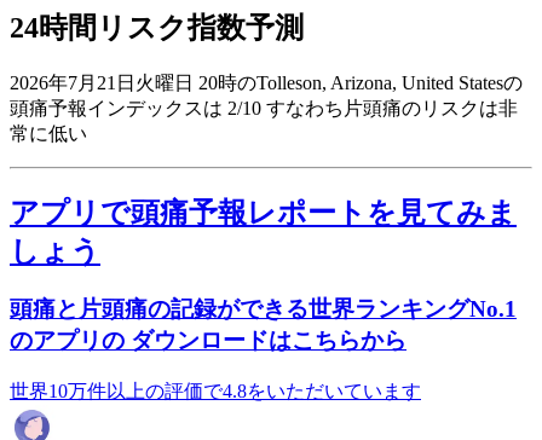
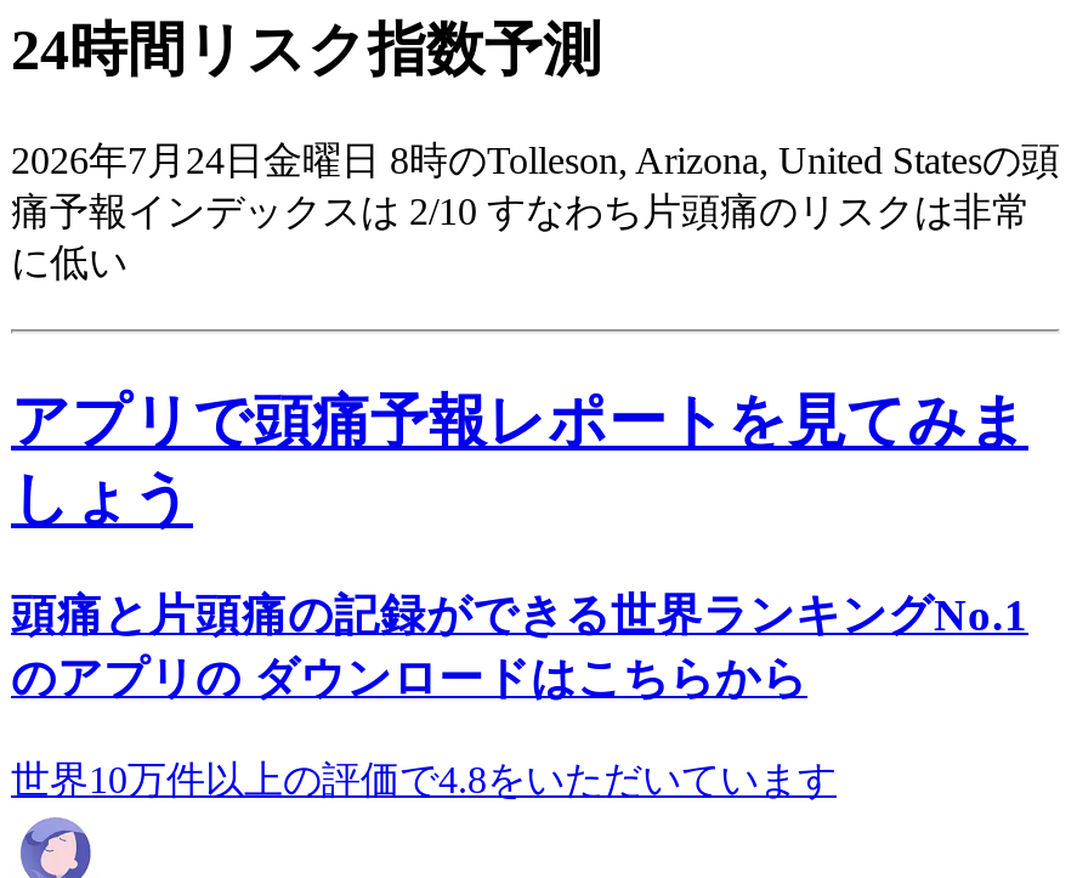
[10,72,523,143] 2026年7月21日火曜日 20時のTolleson, Arizona, United Statesの | 頭痛予報インデックスは 2/10すなわち片頭痛のリスクは非 | 常に低い -> [11,139,1060,282] 2026年7月24日金曜日 8時のTolleson, Arizona, United Statesの頭 | 痛予報インデックスは 2/10すなわち片頭痛のリスクは非常 | に低い

